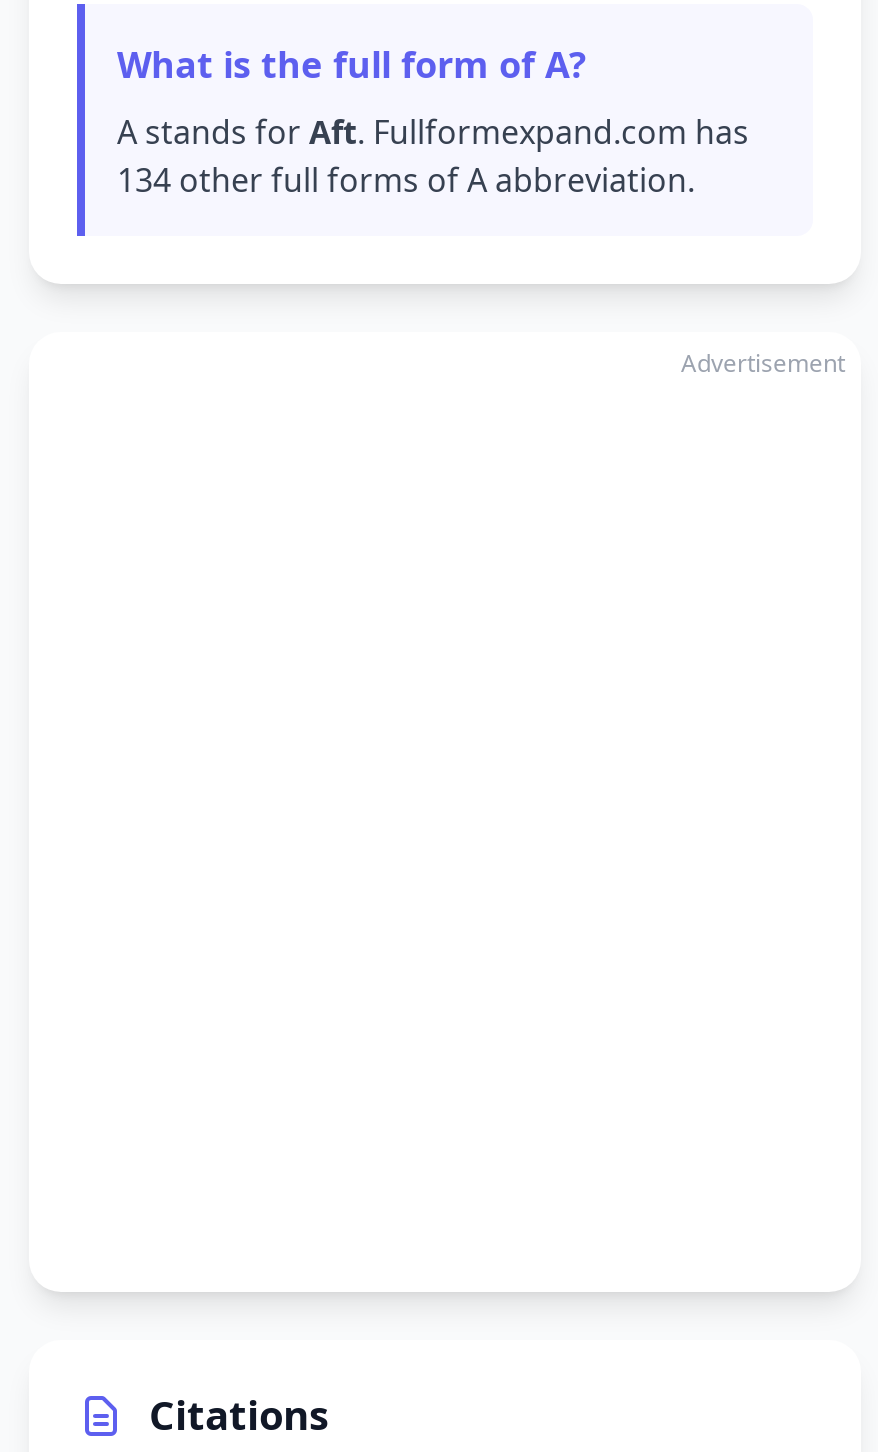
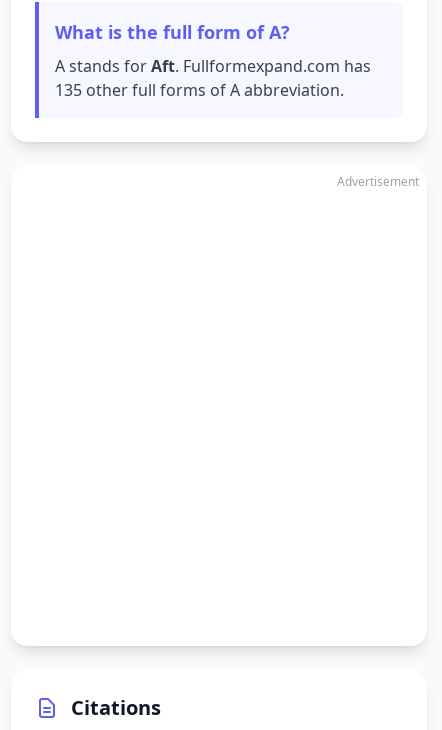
[117,158,695,202] 134 other full forms of A abbreviation. -> [55,79,344,101] 135 other full forms of A abbreviation.

